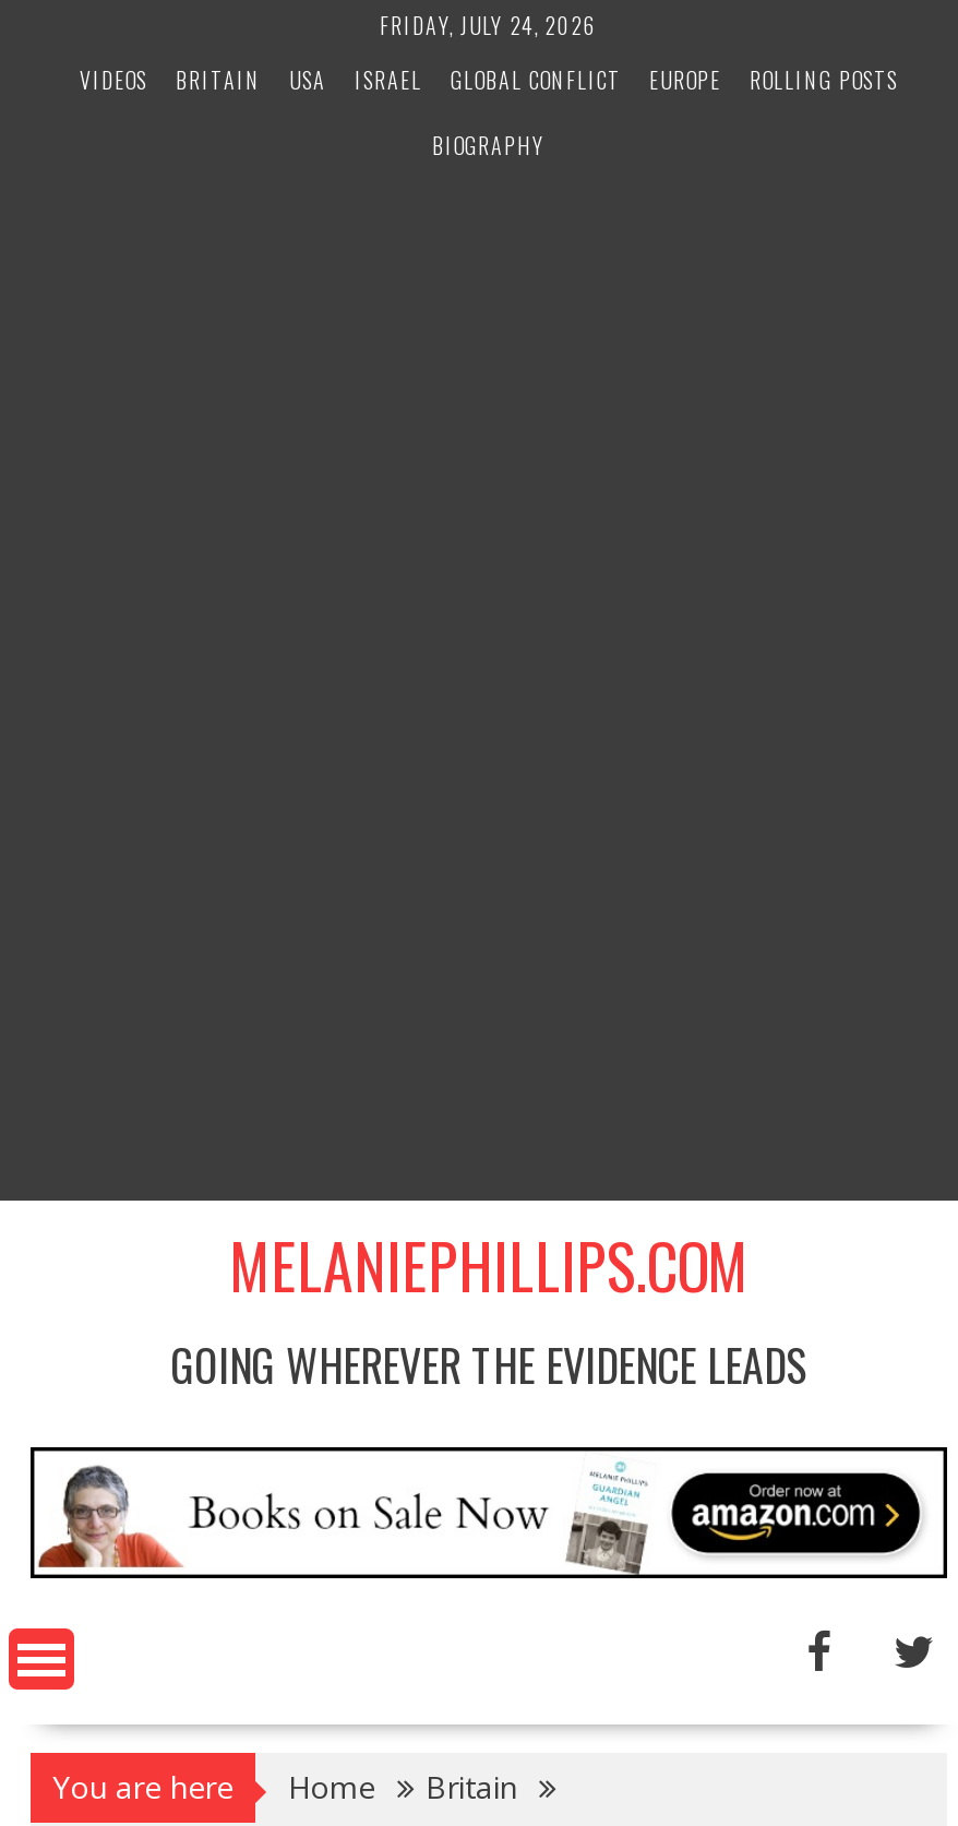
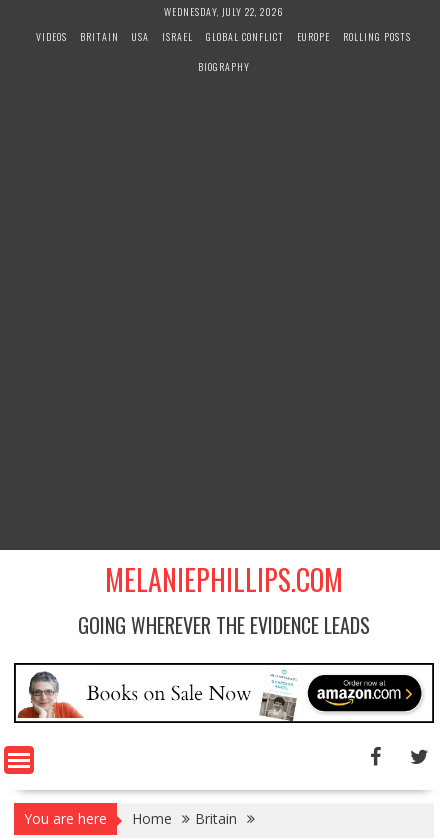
[380,9,598,41] FRIDAY, JULY 24, 2026 -> [164,4,284,19] WEDNESDAY, JULY 22, 2026

